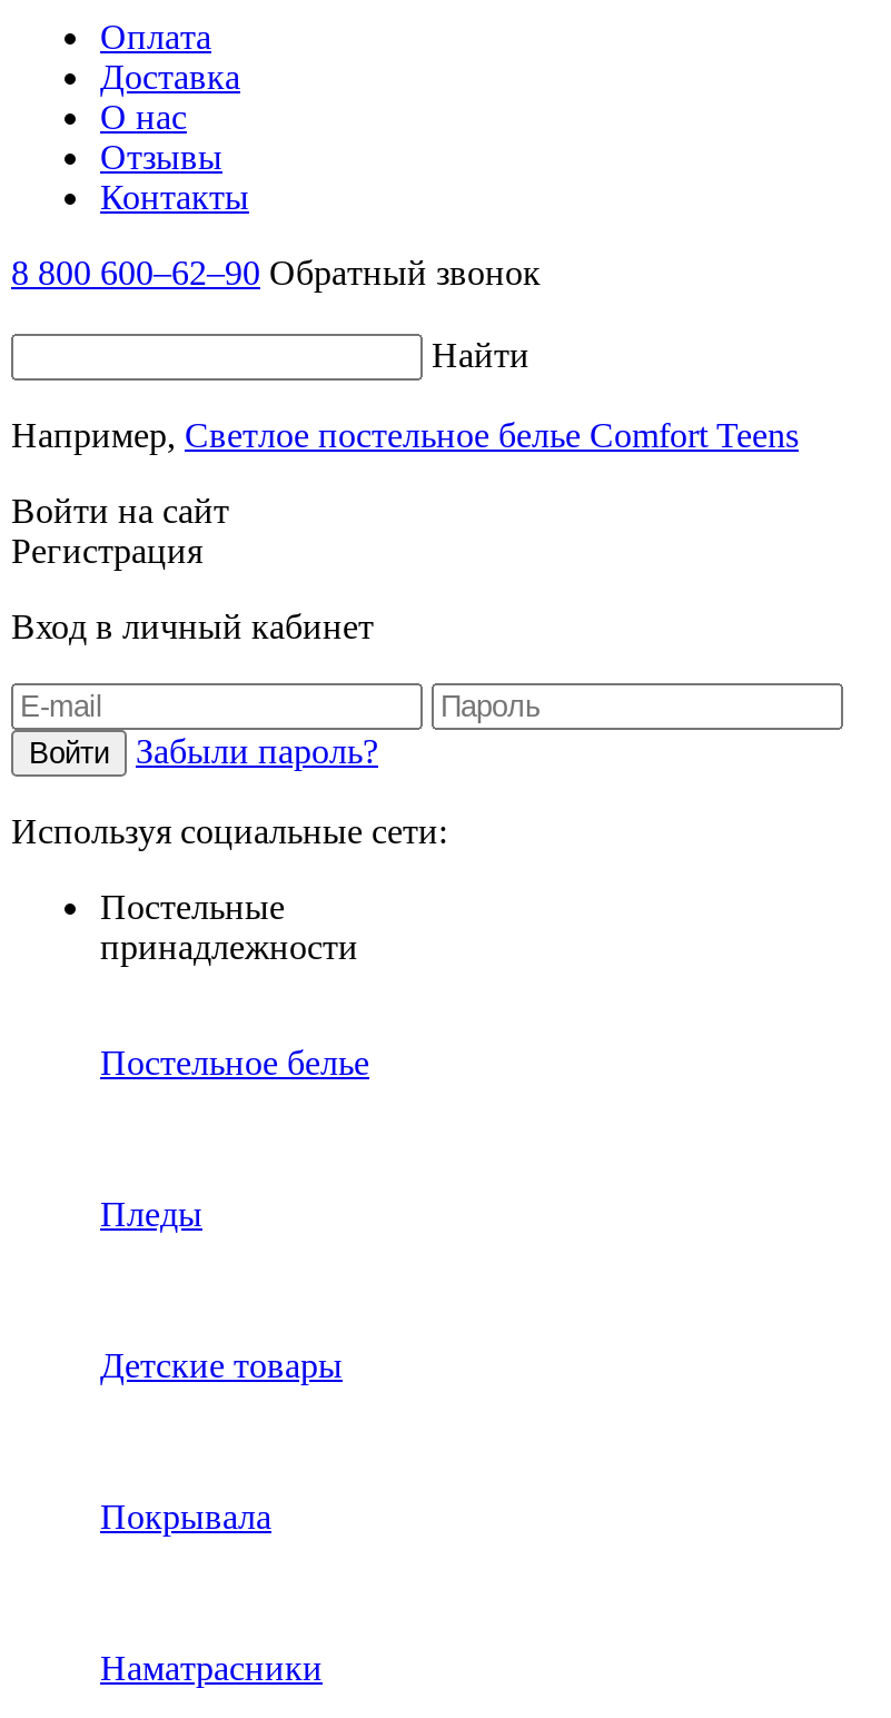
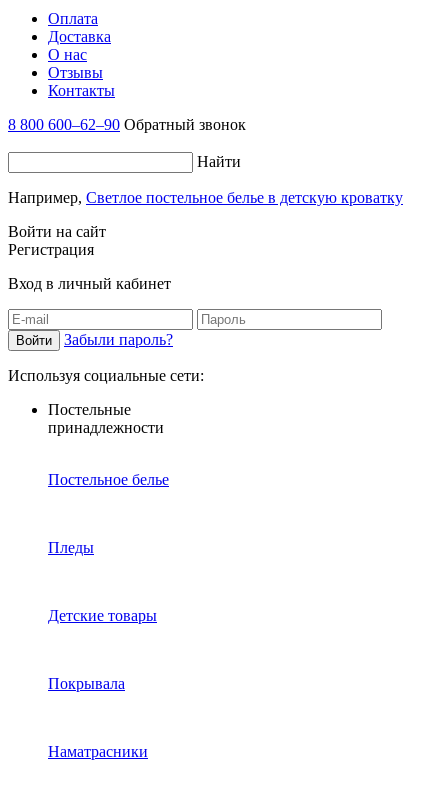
[11,416,799,454] Например, Светлое постельное белье Comfort Teens -> [8,189,403,206] Например, Светлое постельное белье в детскую кроватку

